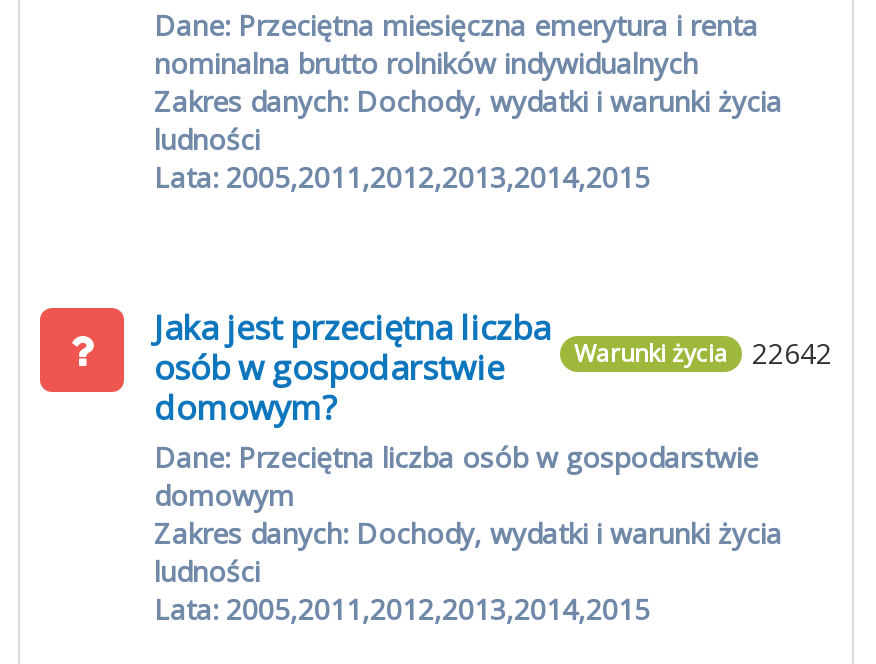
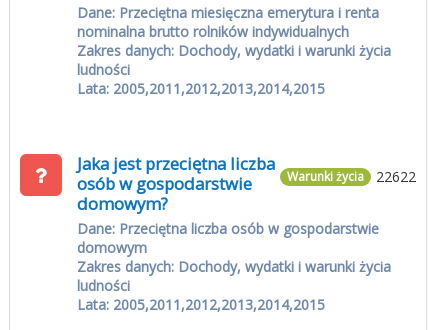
[574,334,832,372] Warunki życia 22642 -> [287,167,416,186] Warunki życia 22622

